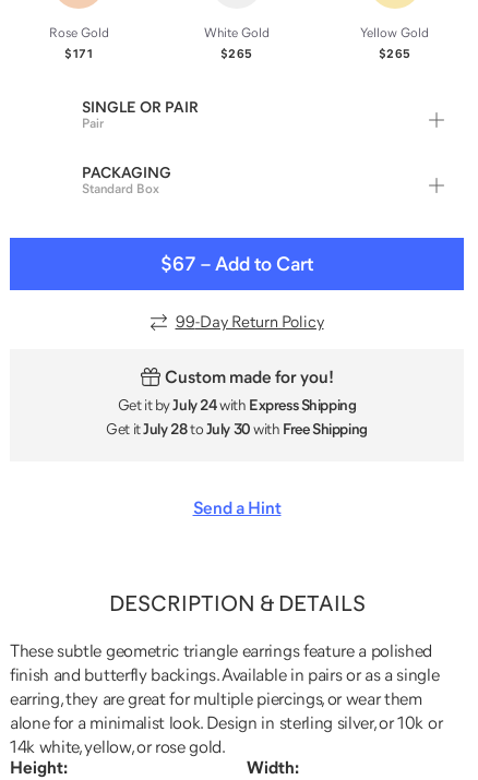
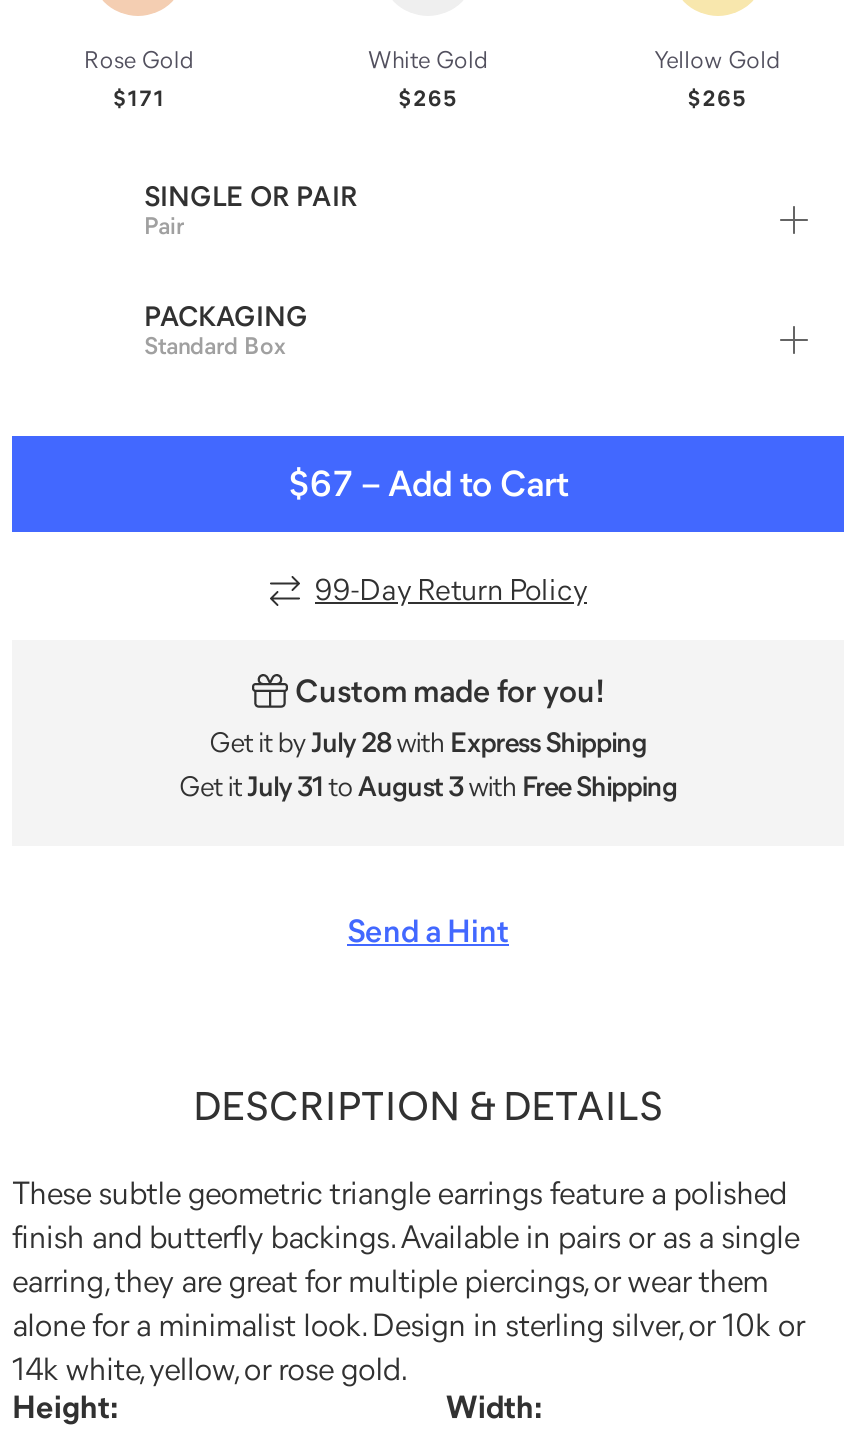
[118,398,356,413] Get it by July 24 with Express Shipping -> [209,729,647,757] Get it by July 28 with Express Shipping
[106,422,368,437] Get it July 28 to July 30 with Free Shipping -> [179,773,677,801] Get it July 31 to August 3 with Free Shipping

